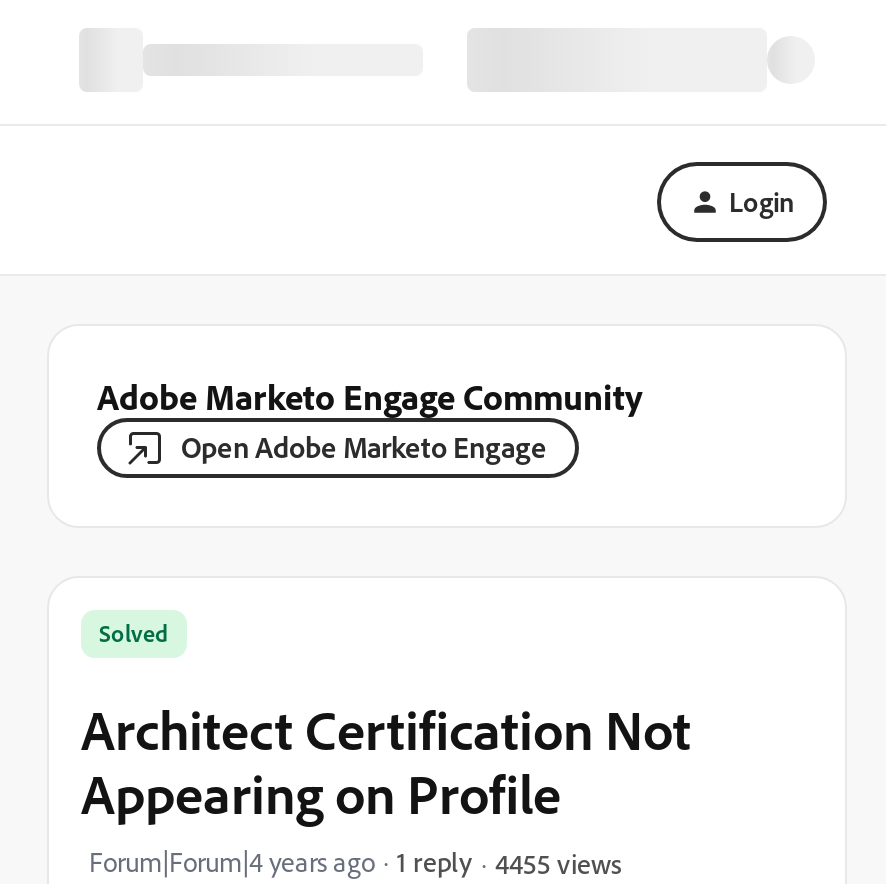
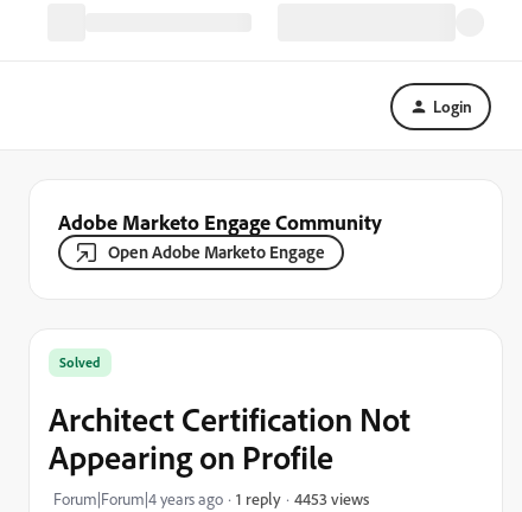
[495,845,621,879] 4455 views -> [294,488,369,508] 4453 views

